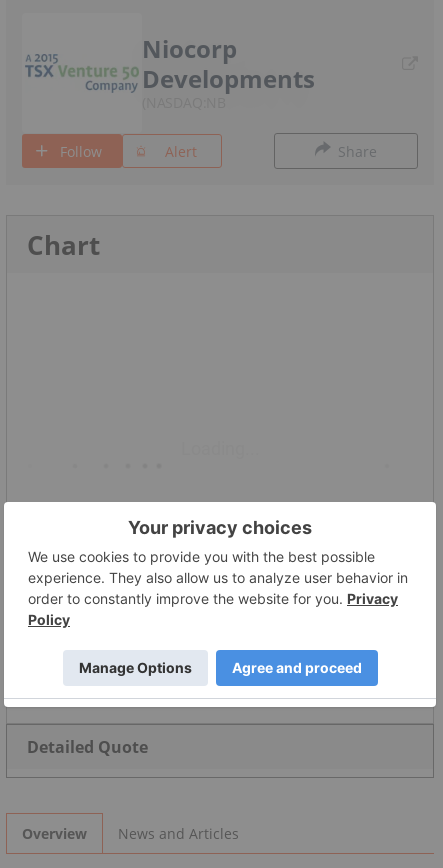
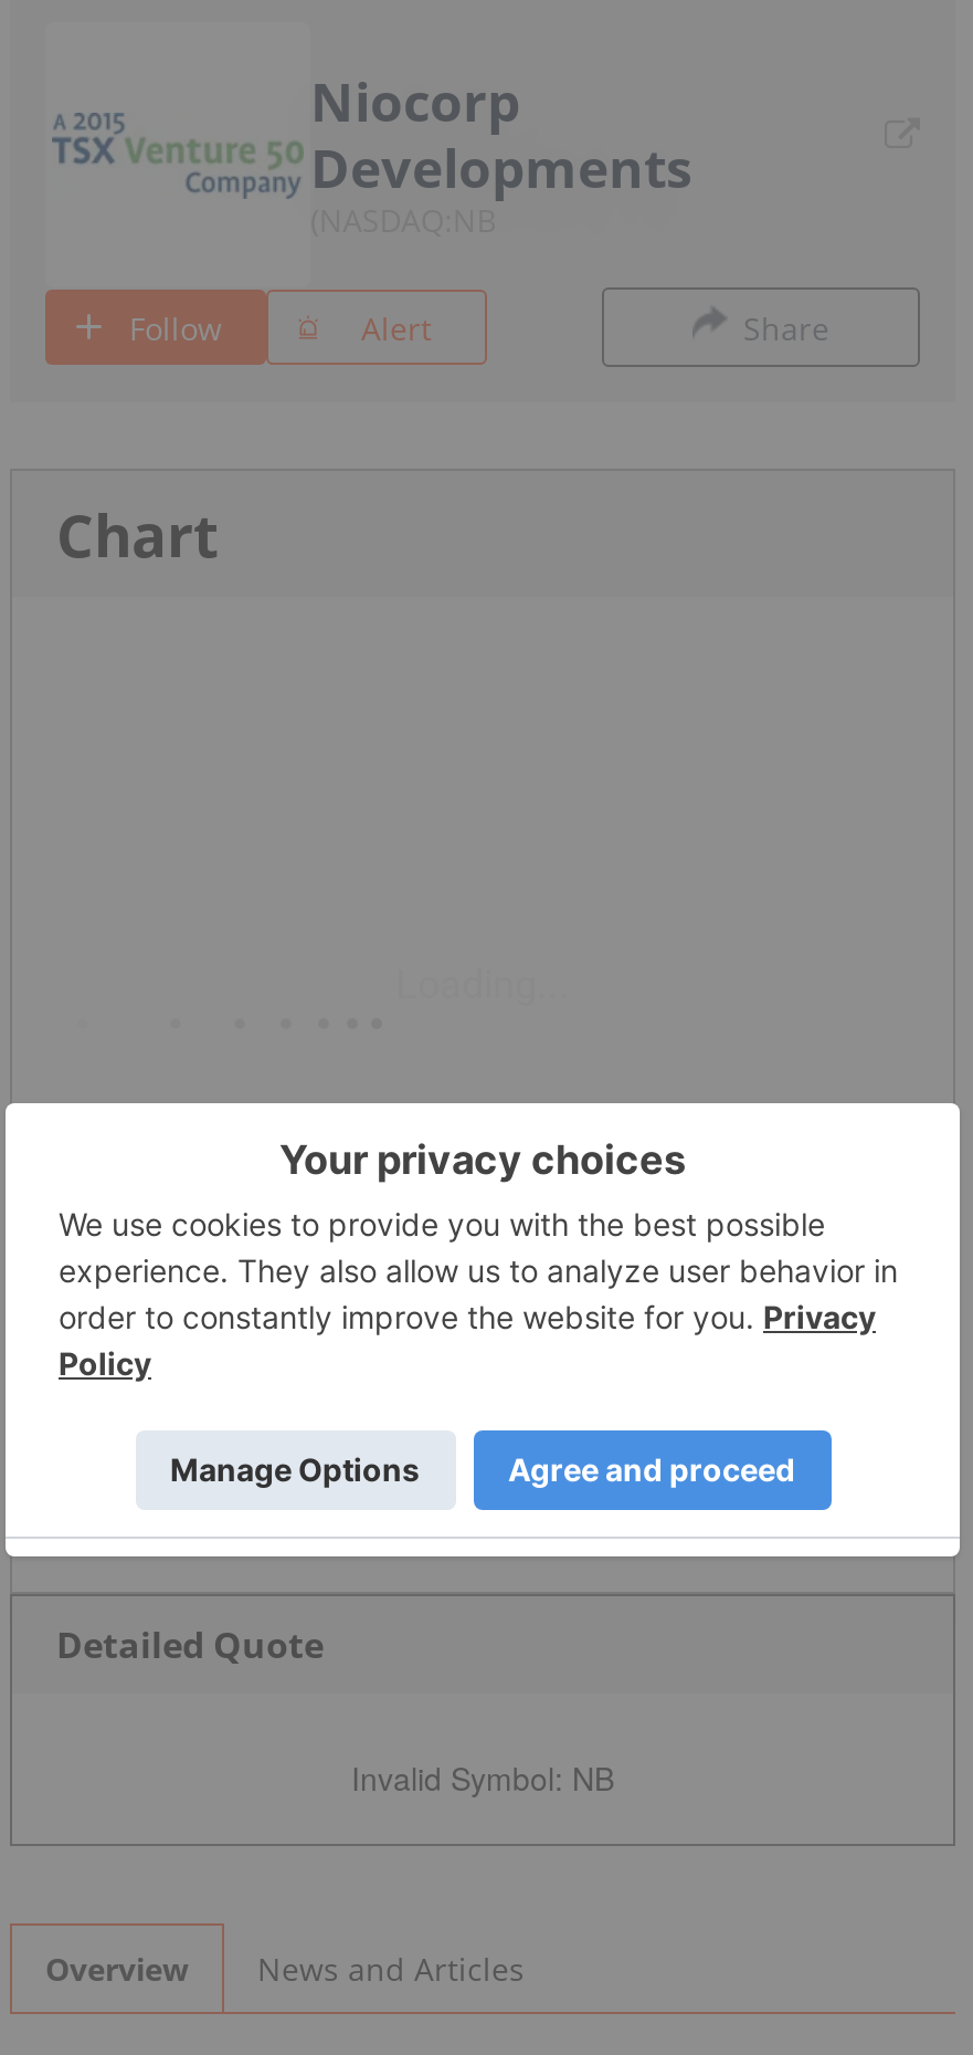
none -> [351,1756,614,1800] Invalid Symbol: NB

